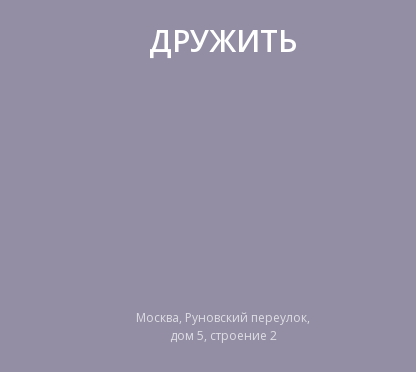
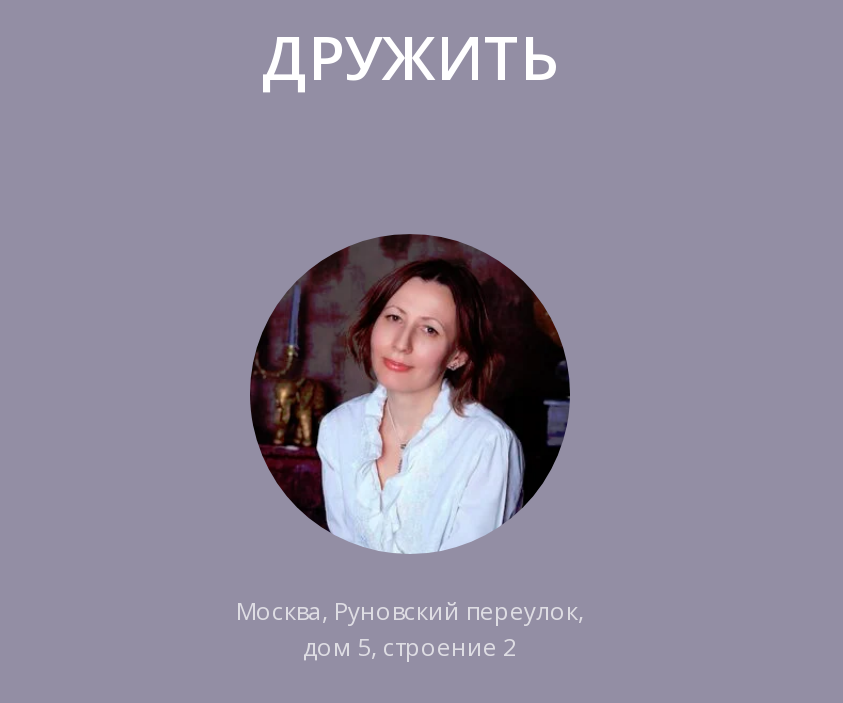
none -> [248,232,572,554] [image]

